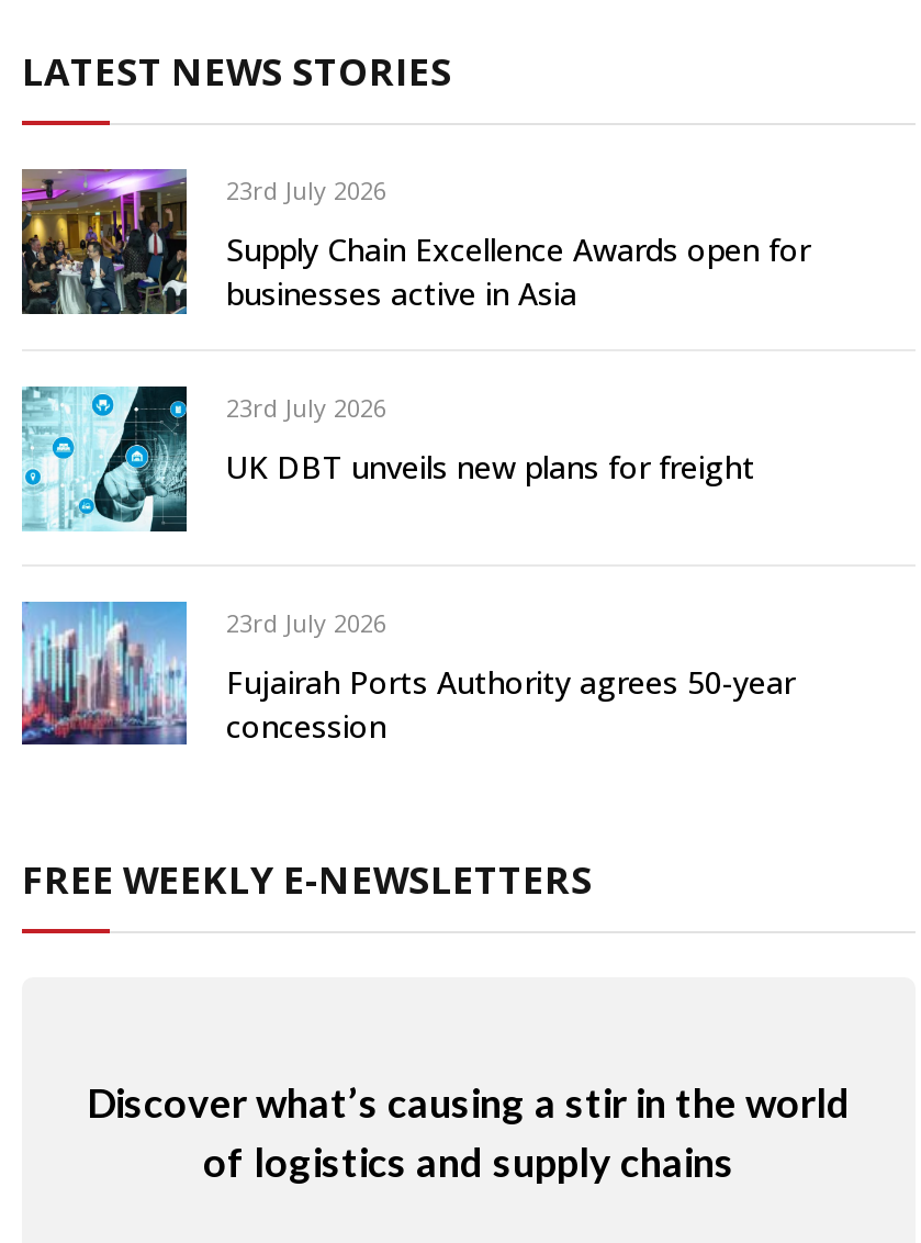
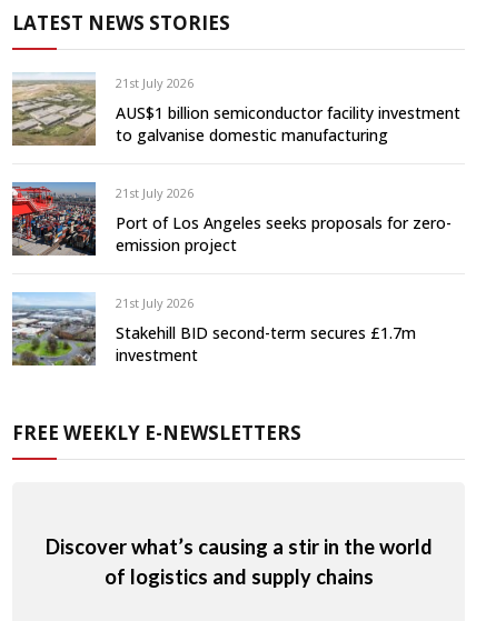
[20,167,386,316] [image] | 23rd July 2026 -> [11,72,194,147] [image] | 21st July 2026
[226,229,810,315] Supply Chain Excellence Awards open for | businesses active in Asia -> [116,103,460,146] AUS$1 billion semiconductor facility investment | to galvanise domestic manufacturing
[20,384,386,534] [image] | 23rd July 2026 -> [11,181,194,257] [image] | 21st July 2026
[226,447,755,488] UK DBT unveils new plans for freight -> [116,213,452,256] Port of Los Angeles seeks proposals for zero- | emission project
[22,602,386,747] [image] | 23rd July 2026 -> [11,292,194,367] [image] | 21st July 2026
[226,660,795,746] Fujairah Ports Authority agrees 50-year | concession -> [116,323,416,366] Stakehill BID second-term secures £1.7m | investment

